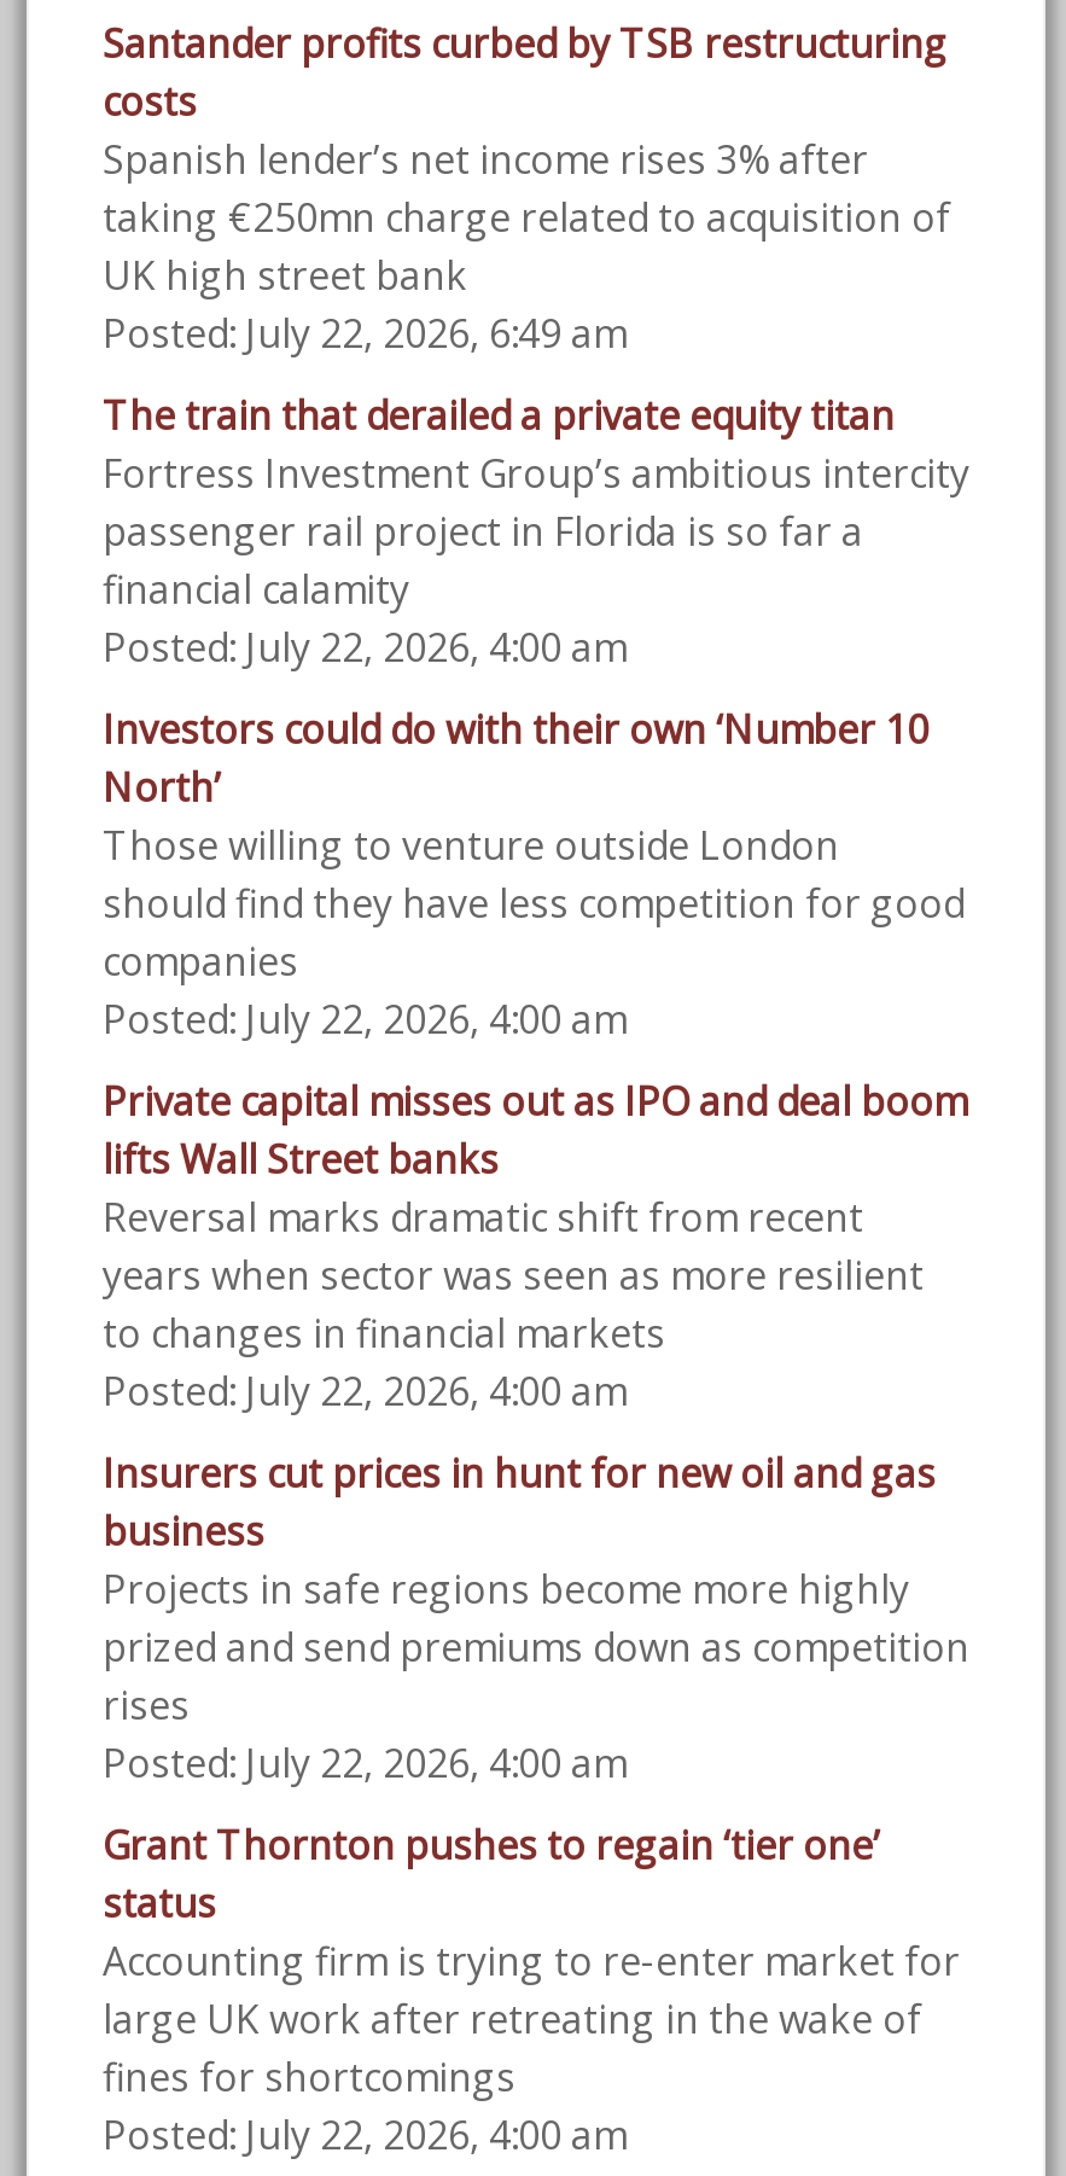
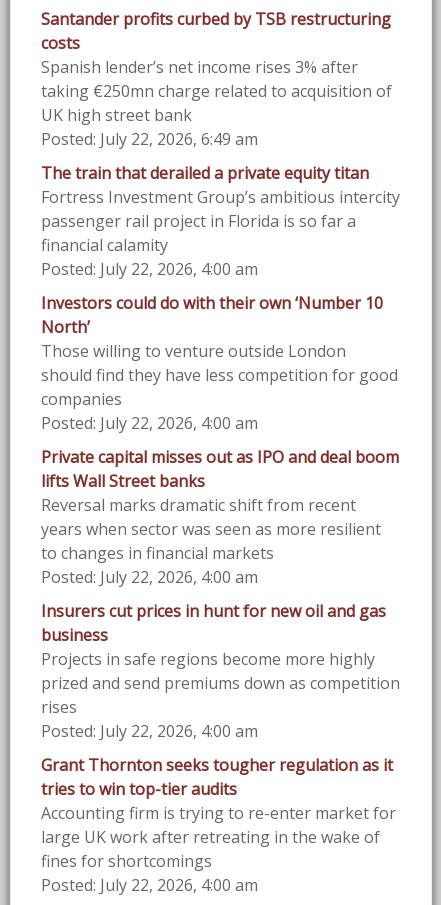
[102,1819,880,1930] Grant Thornton pushes to regain ‘tier one’ | status -> [41,754,393,800] Grant Thornton seeks tougher regulation as it | tries to win top-tier audits

